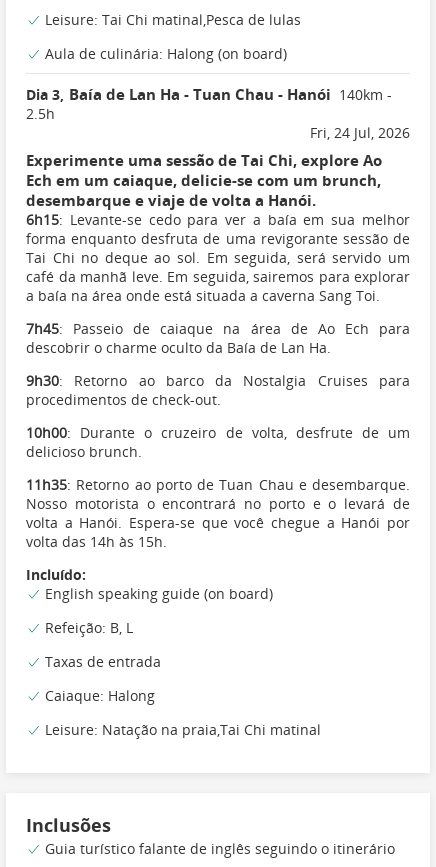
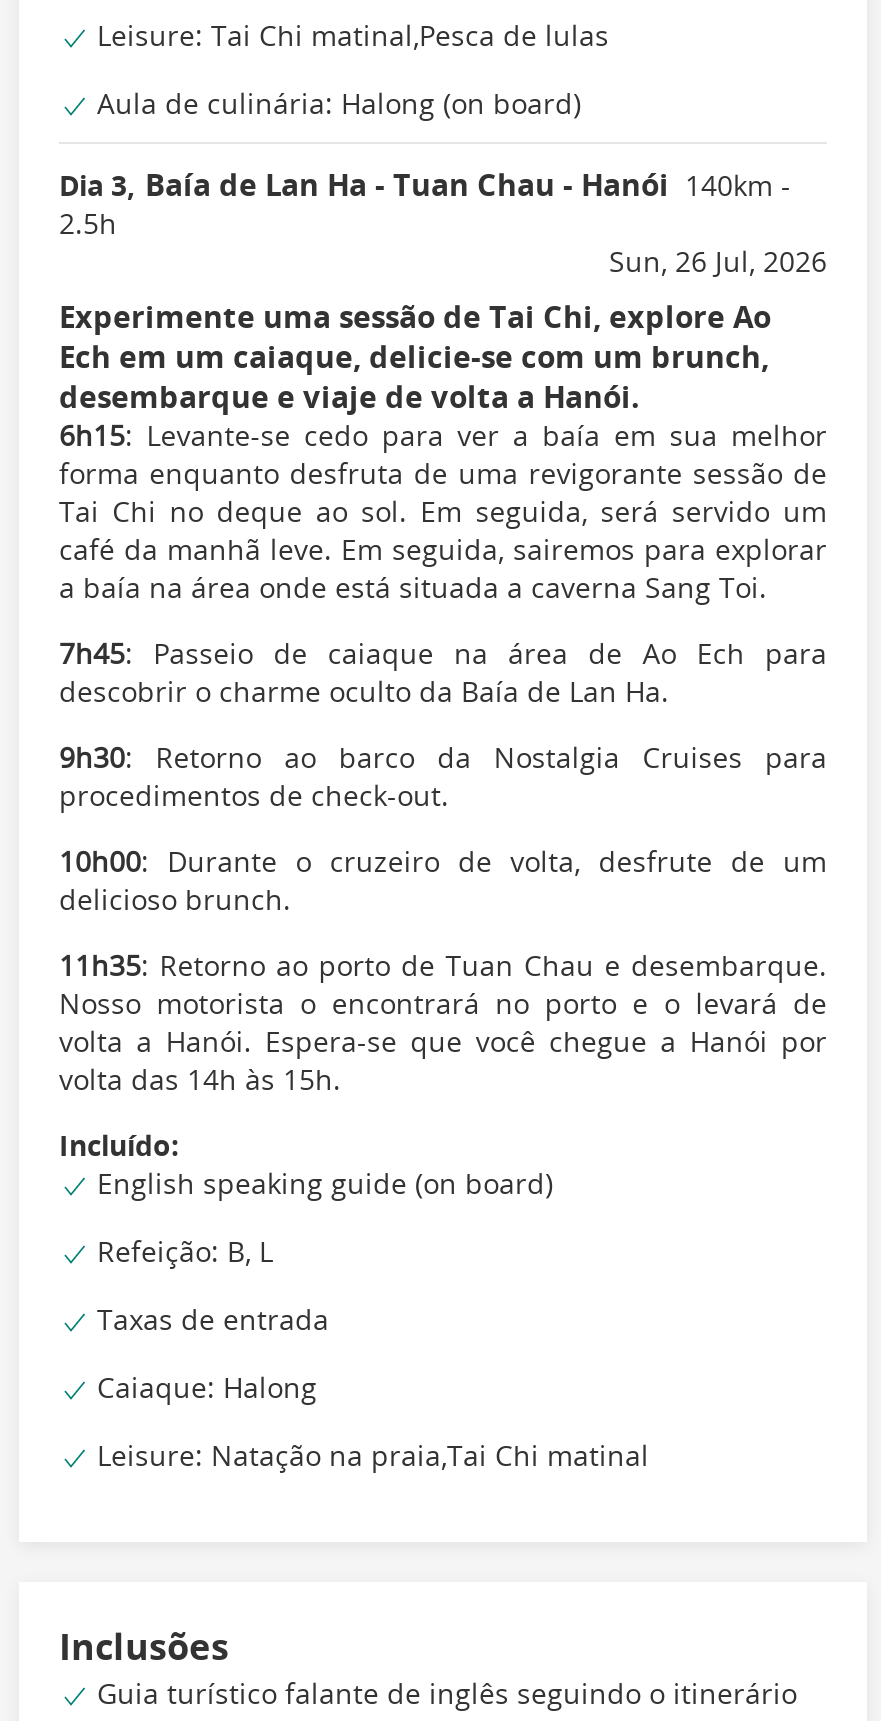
[310,122,410,141] Fri, 24 Jul, 2026 -> [609,242,827,280] Sun, 26 Jul, 2026

